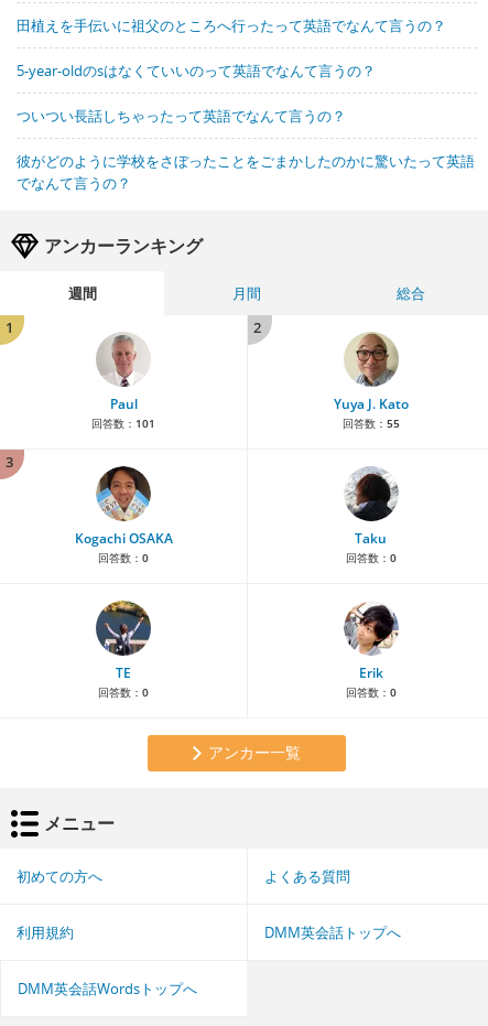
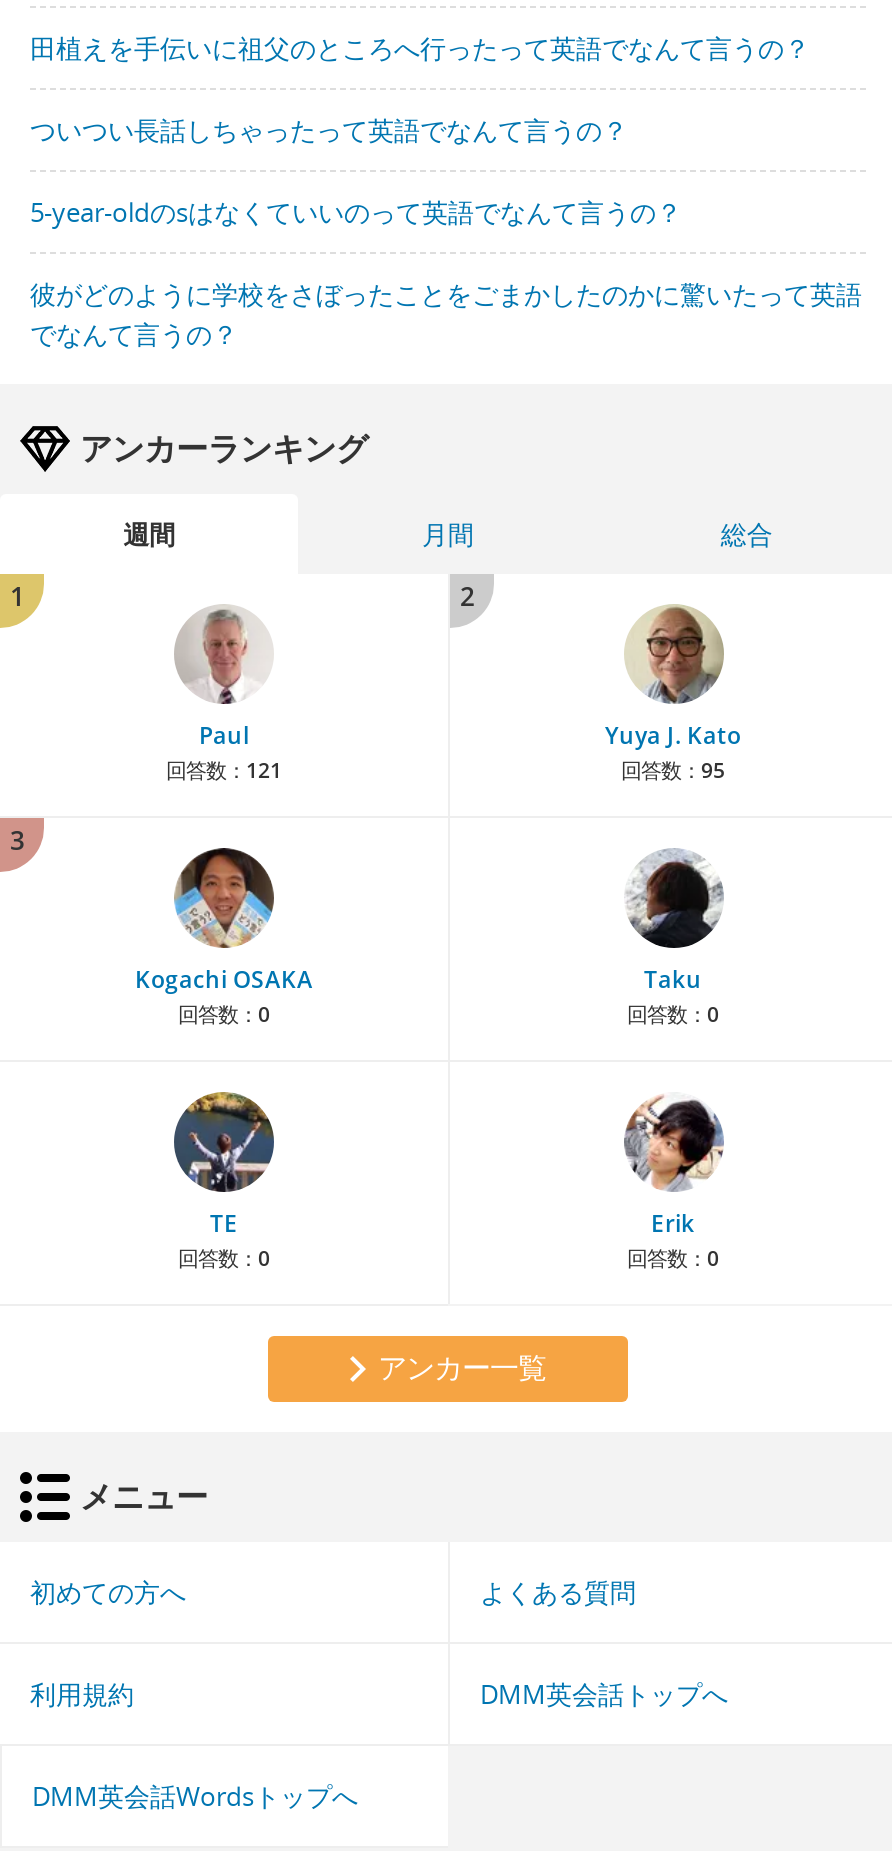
moved [17,60,376,80] -> [30,194,682,230]: 5-year-oldのsはなくていいのって英語でなんて言うの？
moved [17,106,346,125] -> [30,112,628,148]: ついつい長話しちゃったって英語でなんて言うの？
[91,415,155,431] 回答数：101 -> [166,756,282,784] 回答数：121
[342,415,399,431] 回答数：55 -> [621,756,725,784] 回答数：95

